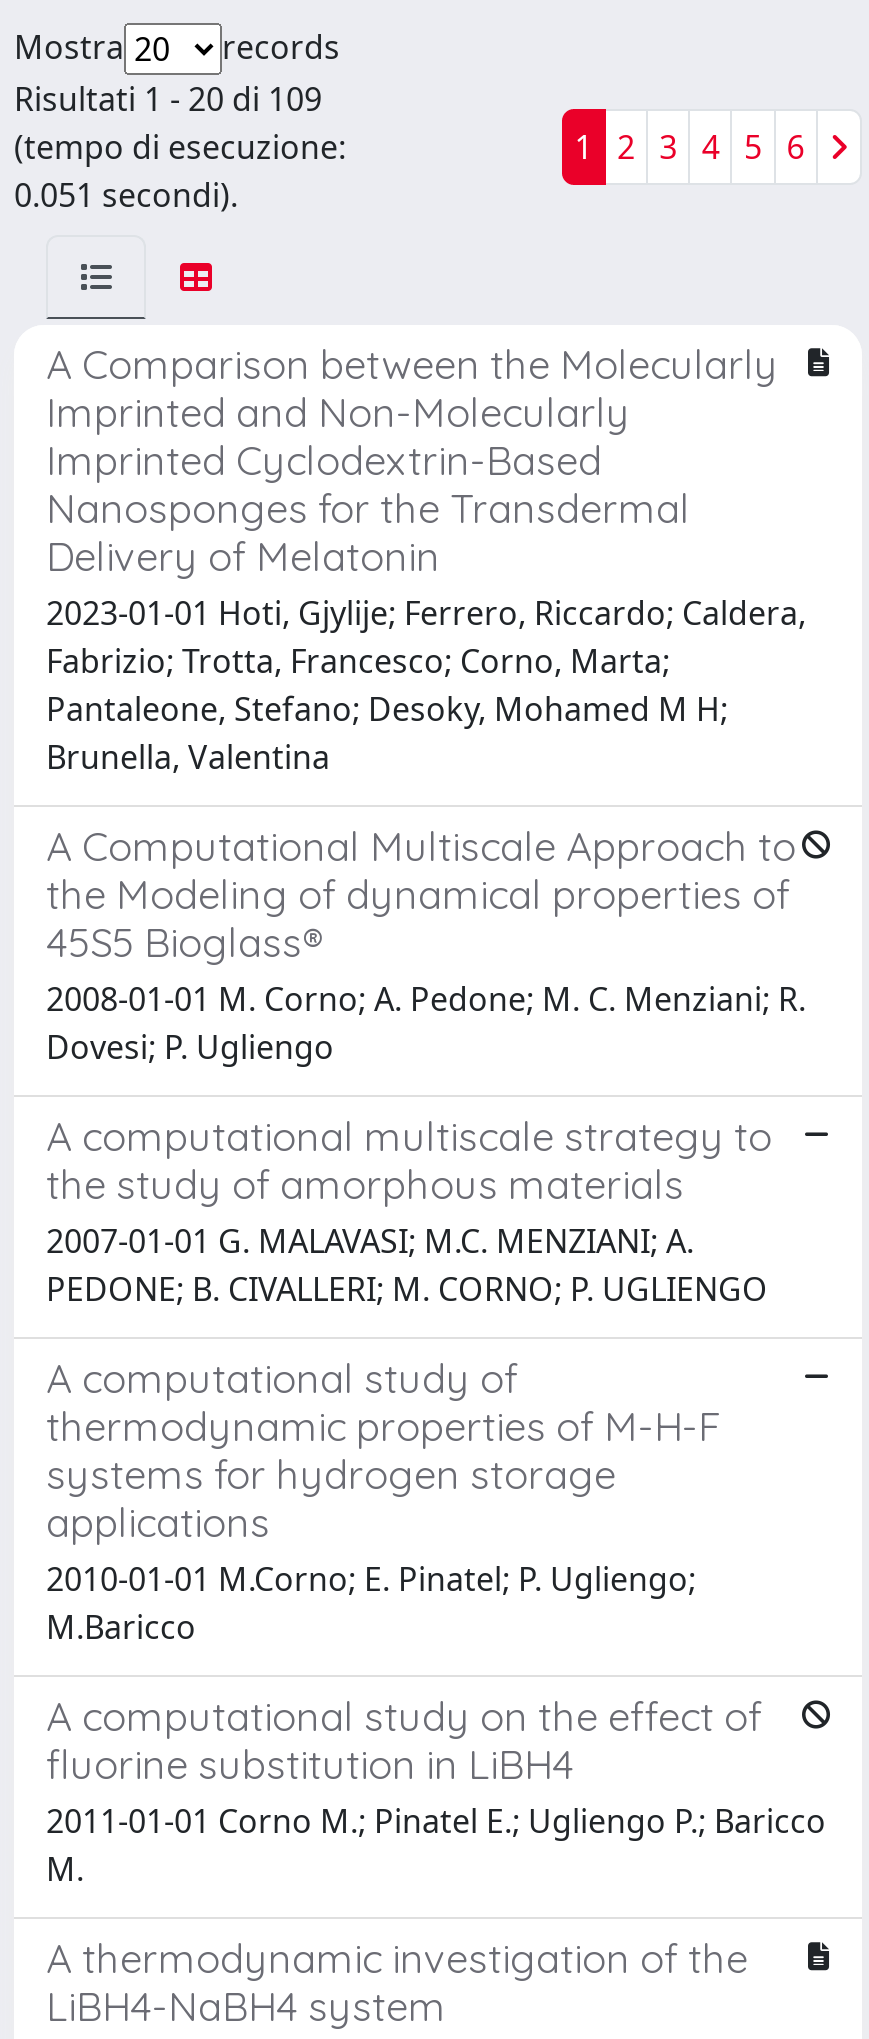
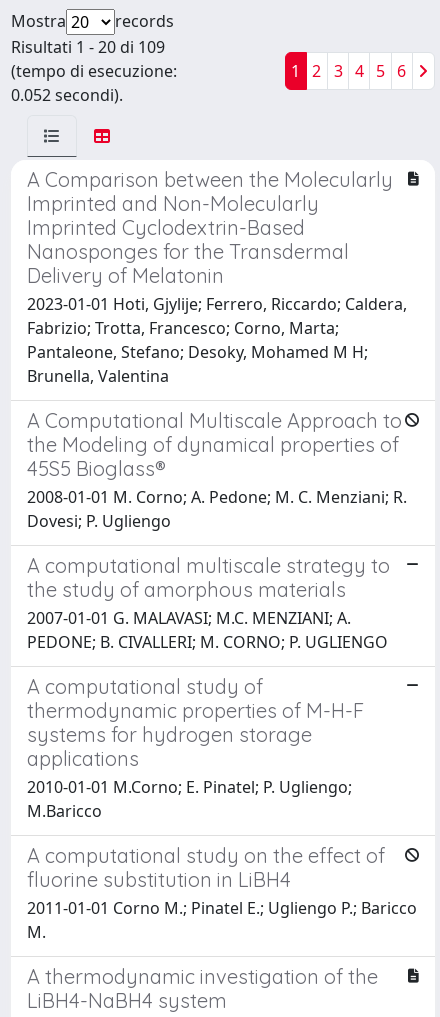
[14,173,238,217] 0.051 secondi). -> [11,84,123,106] 0.052 secondi).

